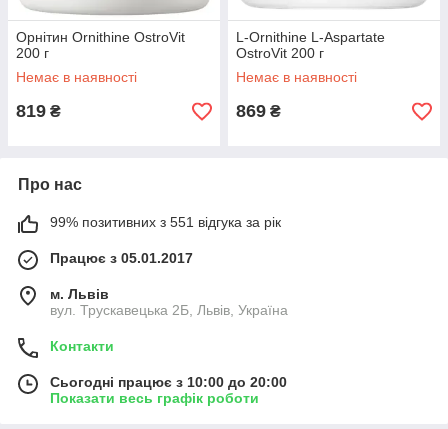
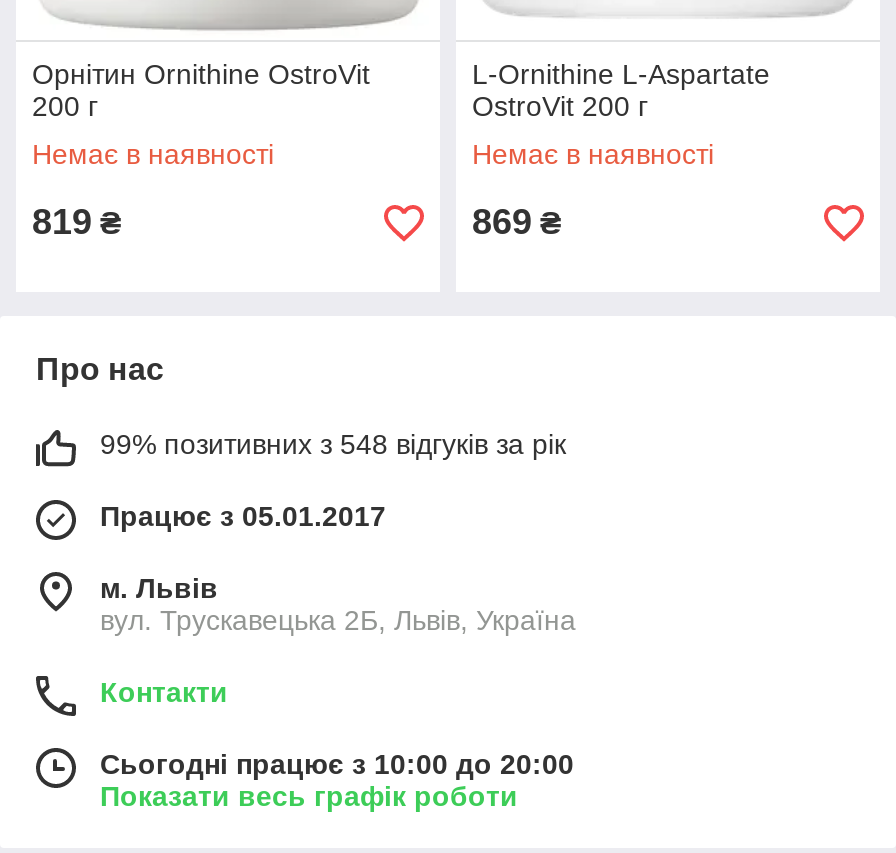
[50,214,281,230] 99% позитивних з 551 відгука за рік -> [100,428,566,460] 99% позитивних з 548 відгуків за рік

